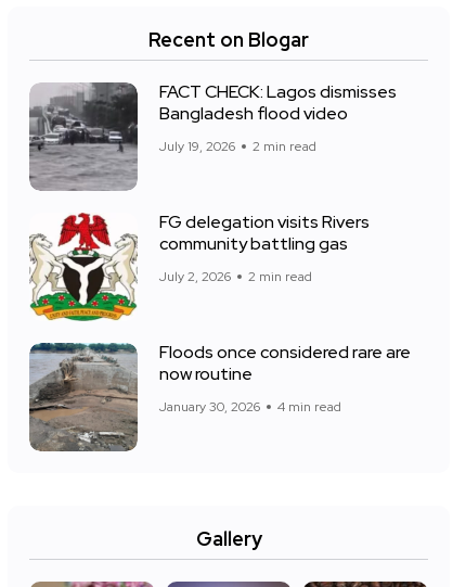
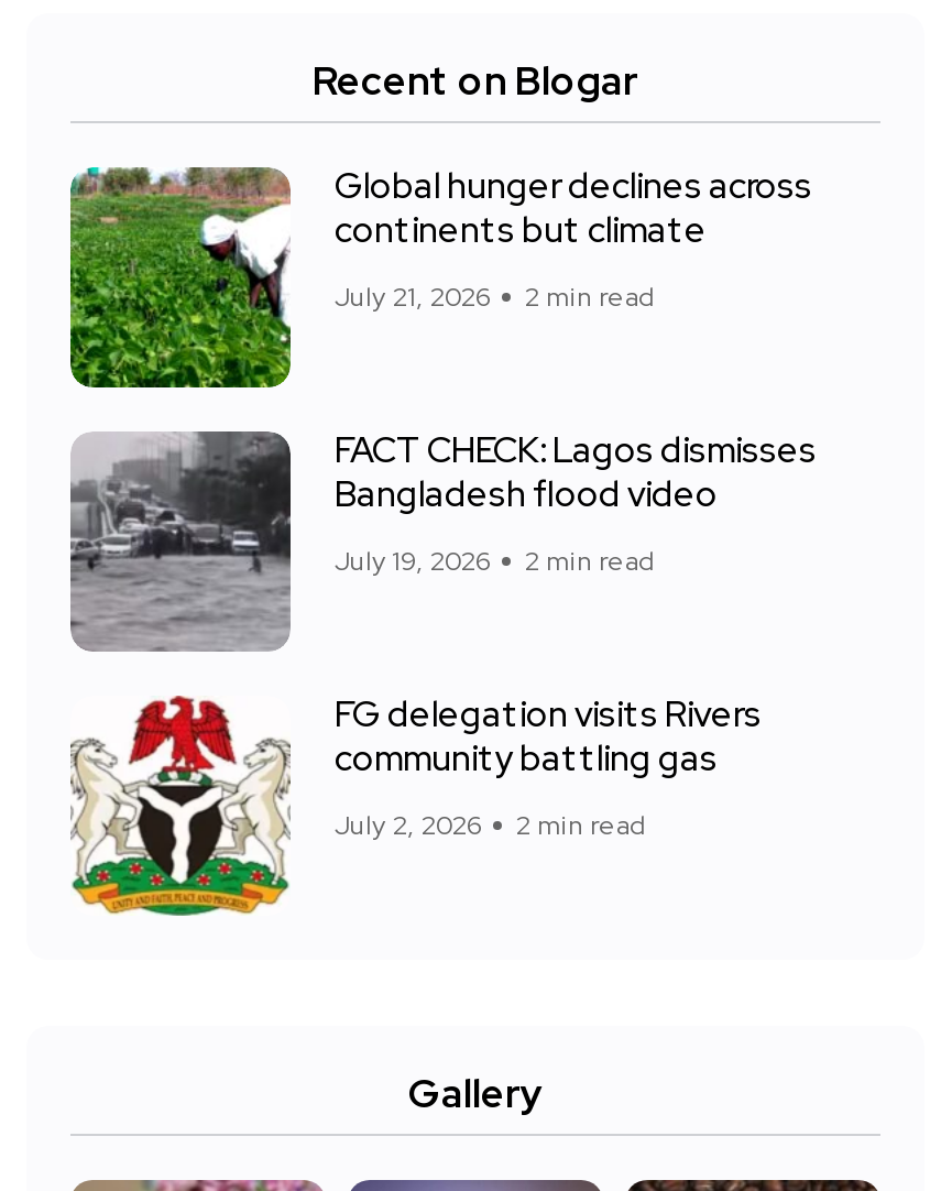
none -> [68,164,812,390] [image] | Global hunger declines across | continents but climate | July 21, 2026 | 2 min read
moved [27,81,397,285] -> [66,429,817,843]: [image] | FACT CHECK: Lagos dismisses | Bangladesh flood video | ... | July 2, 2026 | 2 min read
[28,341,411,451] [image] | Floods once considered rare are | now routine | January 30, 2026 | 4 min read -> none

